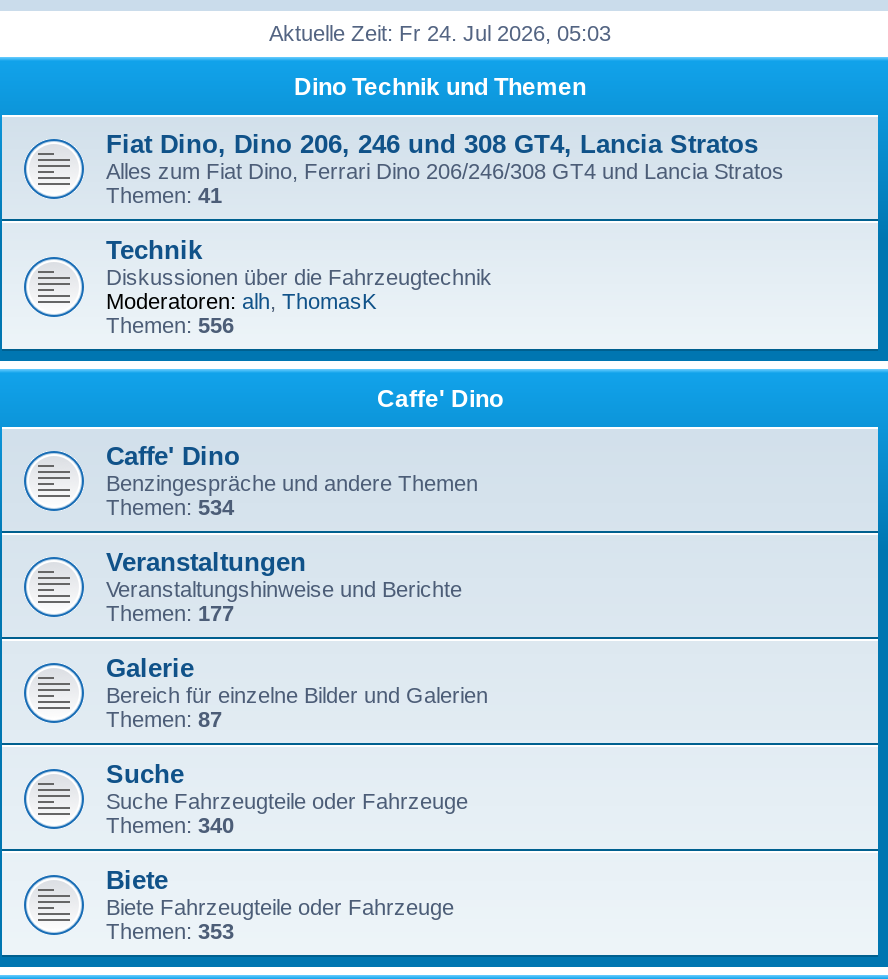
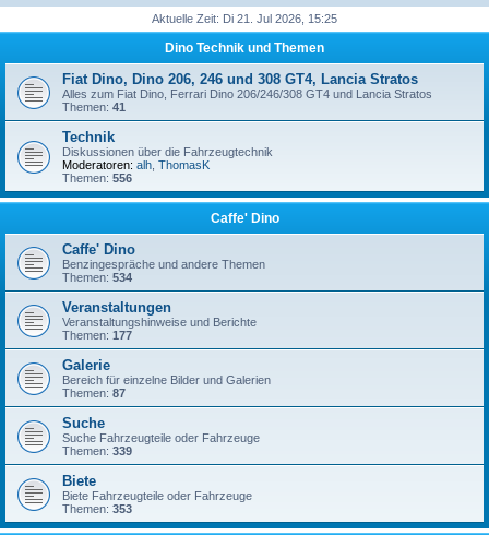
[269,21,611,45] Aktuelle Zeit: Fr 24. Jul 2026, 05:03 -> [152,12,337,25] Aktuelle Zeit: Di 21. Jul 2026, 15:25
[106,813,234,837] Themen: 340 -> [62,444,132,457] Themen: 339

